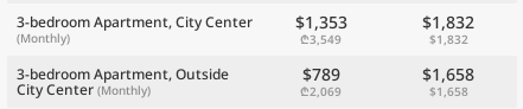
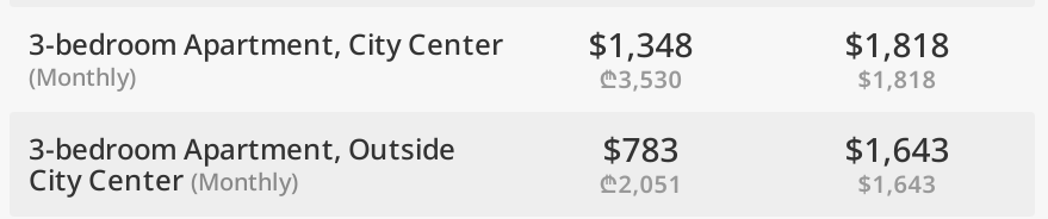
[295,11,347,33] $1,353 -> [589,22,693,67] $1,348
[422,11,475,33] $1,832 -> [845,22,950,67] $1,818
[300,31,342,48] ₾3,549 -> [599,62,682,96] ₾3,530
[429,31,468,48] $1,832 -> [858,62,937,96] $1,818
[302,63,340,86] $789 -> [603,127,679,172] $783
[422,63,475,86] $1,658 -> [845,127,950,172] $1,643
[300,83,342,100] ₾2,069 -> [599,167,682,200] ₾2,051
[429,83,468,100] $1,658 -> [858,167,937,200] $1,643

